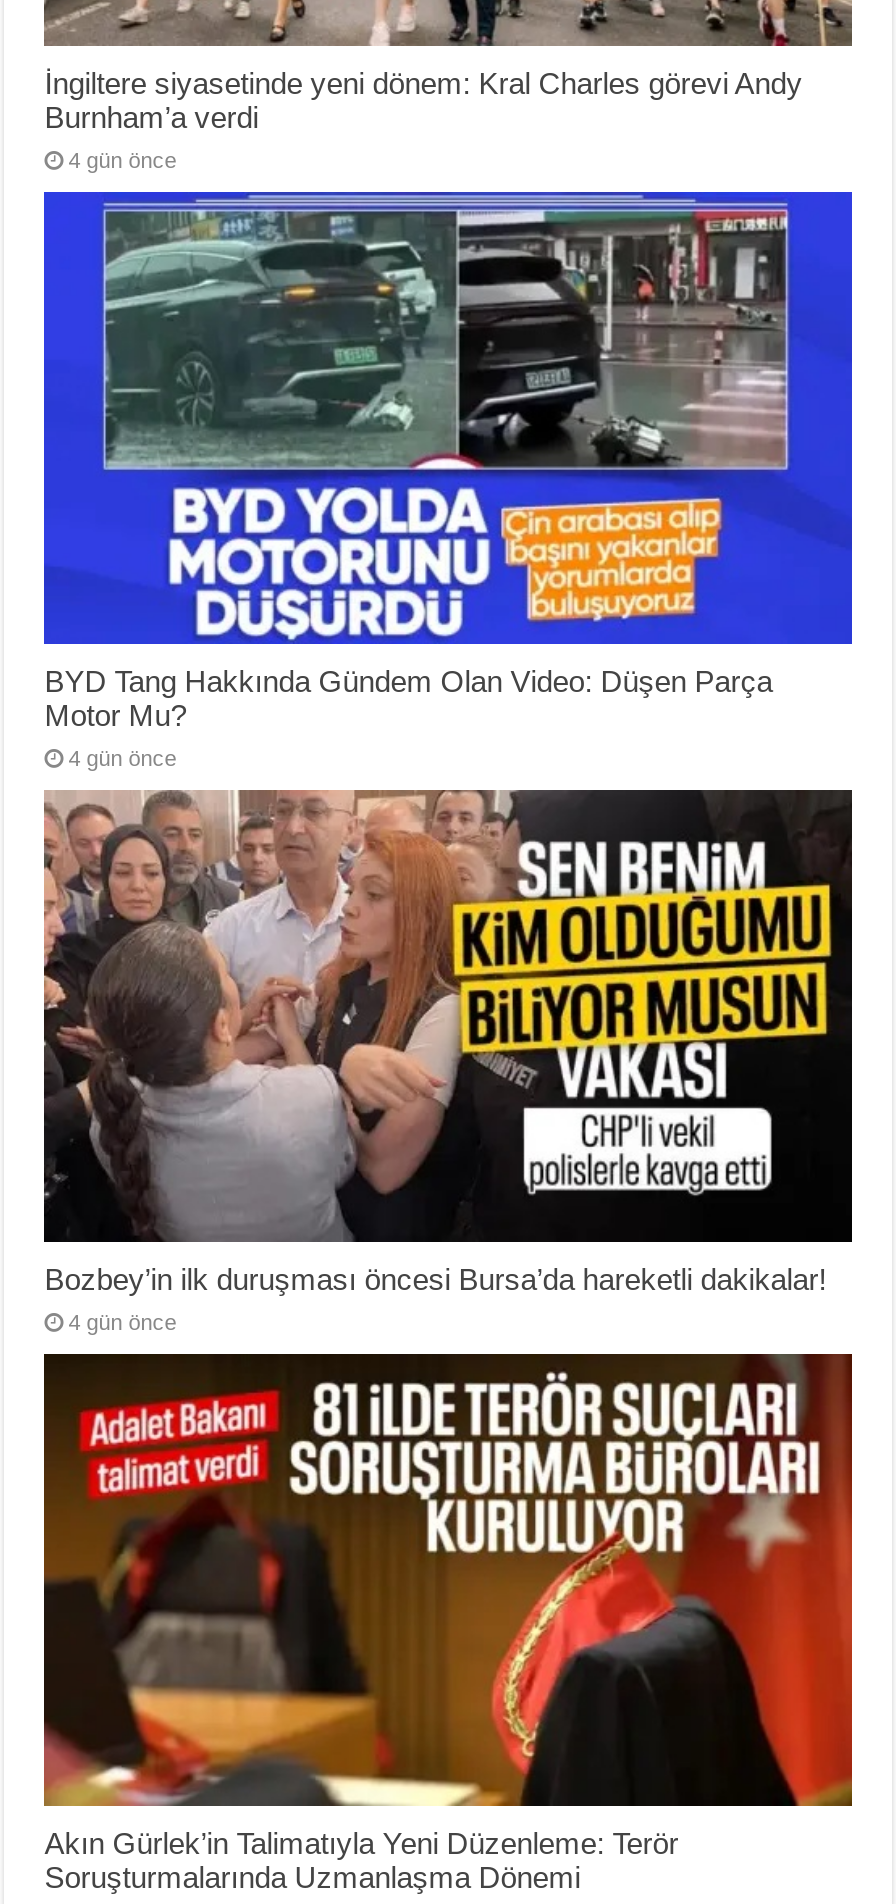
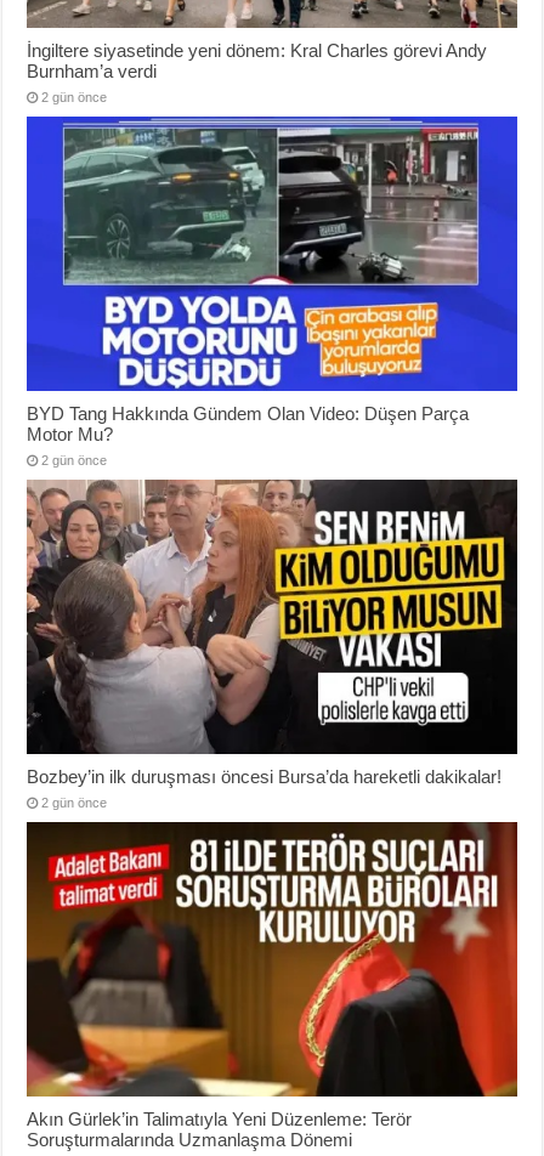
[68,148,176,172] 4 gün önce -> [42,90,107,104] 2 gün önce
[68,746,176,770] 4 gün önce -> [42,453,107,467] 2 gün önce
[68,1310,176,1334] 4 gün önce -> [42,795,107,810] 2 gün önce

